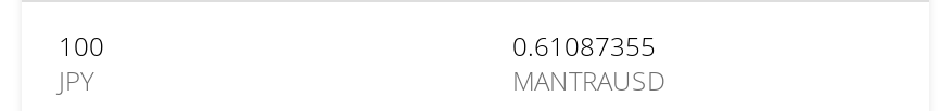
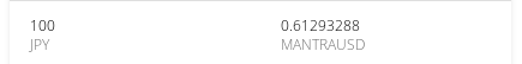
[512,28,656,65] 0.61087355 -> [281,15,360,36] 0.61293288

